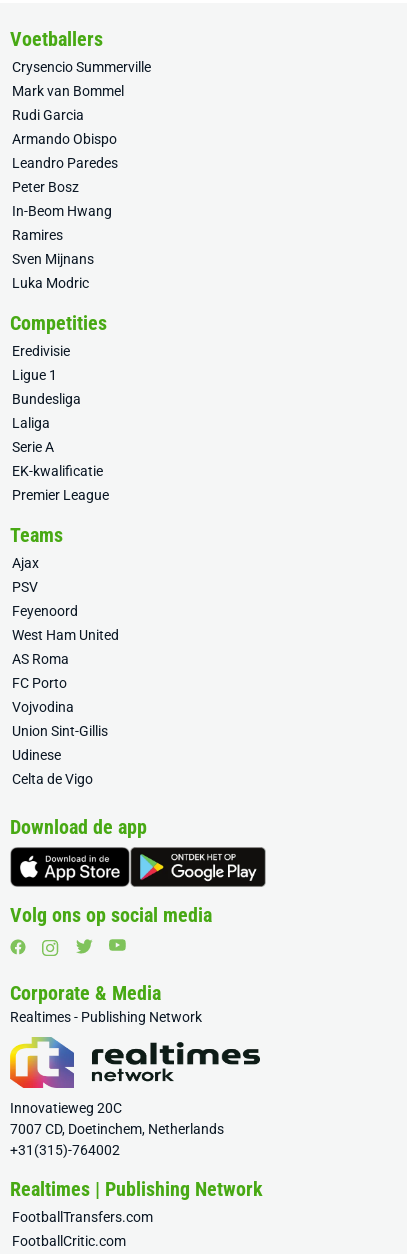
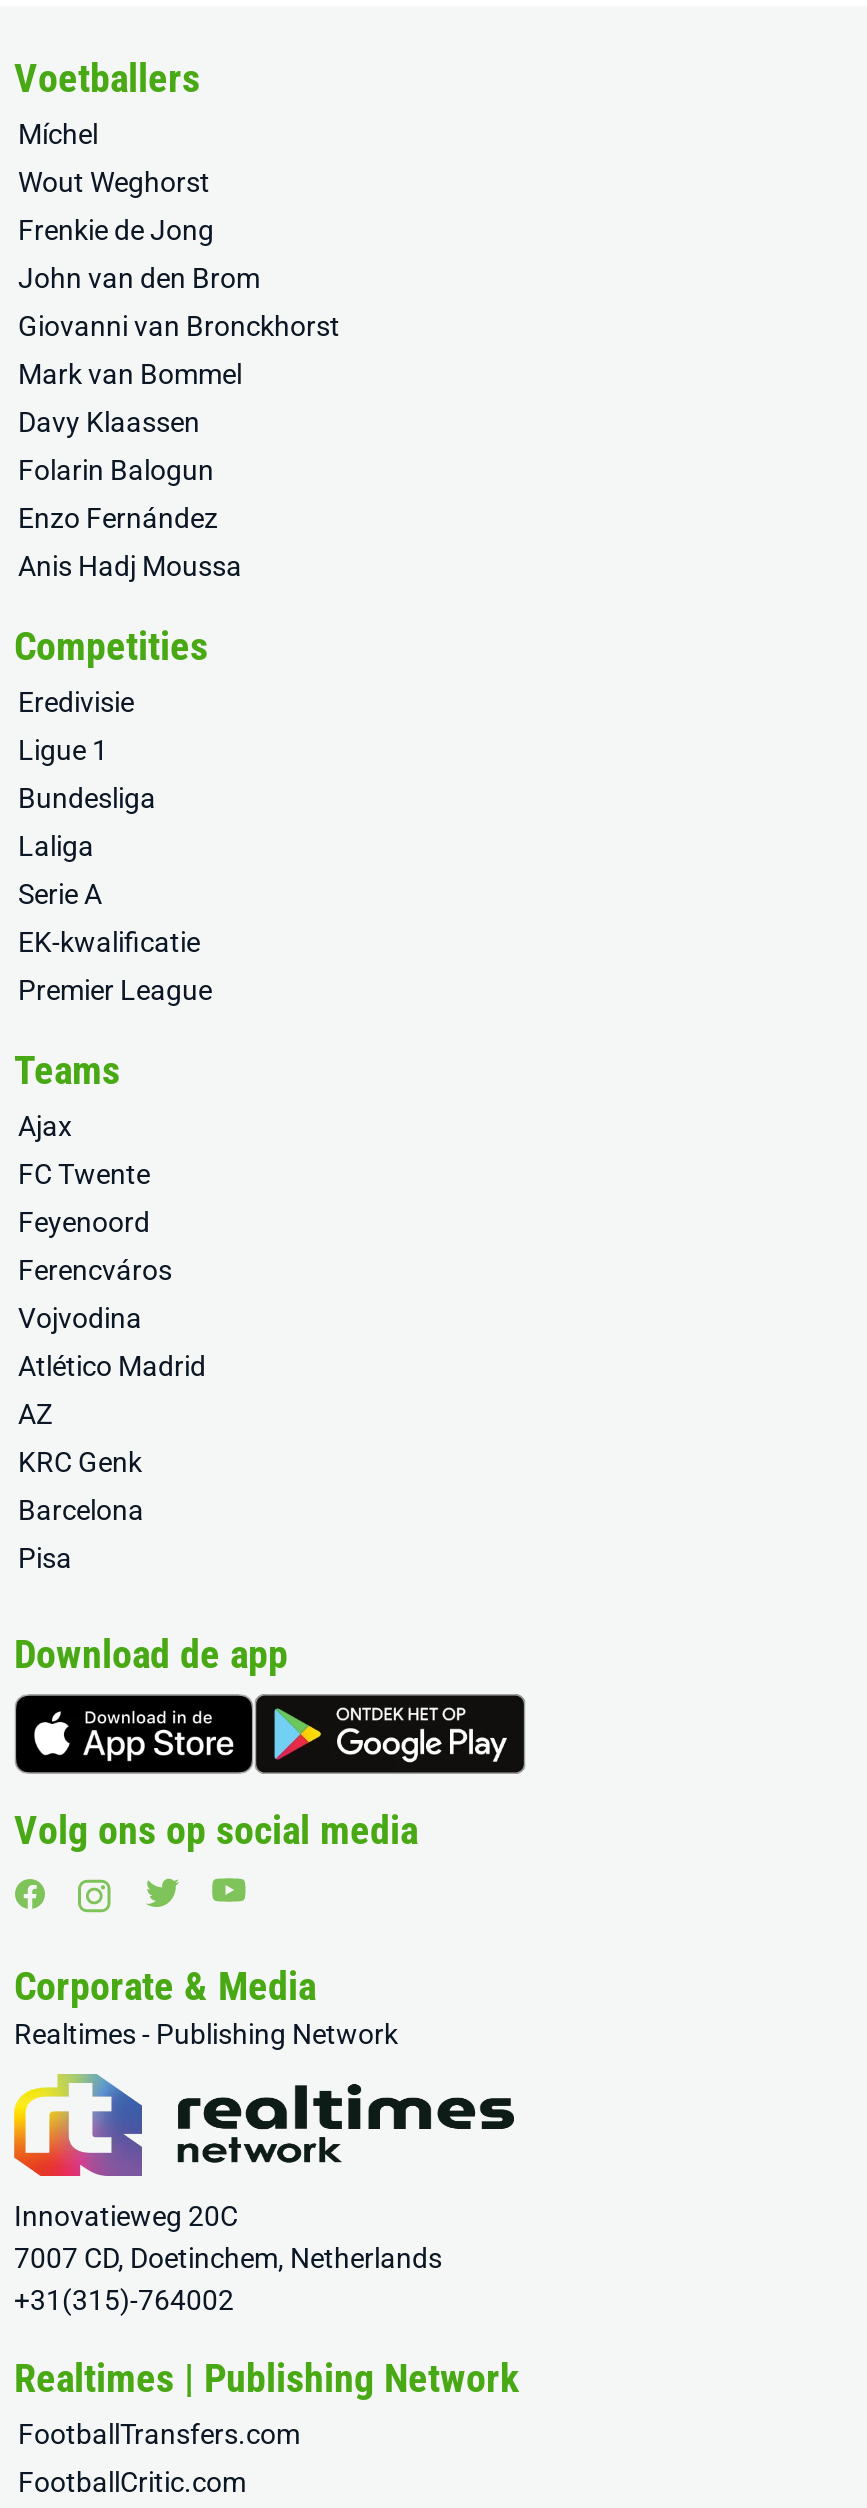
[12,59,151,75] Crysencio Summerville -> [18,118,340,342] Míchel | Wout Weghorst | Frenkie de Jong | John van den Brom | Giovanni van Bronckhorst
moved [12,83,124,99] -> [18,358,242,390]: Mark van Bommel
[12,107,118,291] Rudi Garcia | Armando Obispo | Leandro Paredes | Peter Bosz | In-Beom Hwang | Ramires | Sven Mijnans | Luka Modric -> [18,406,242,582] Davy Klaassen | Folarin Balogun | Enzo Fernández | Anis Hadj Moussa
[12,579,38,595] PSV -> [18,1158,150,1190] FC Twente
[12,627,119,691] West Ham United | AS Roma | FC Porto -> [18,1254,172,1286] Ferencváros
moved [12,699,74,715] -> [18,1302,142,1334]: Vojvodina
[12,723,108,787] Union Sint-Gillis | Udinese | Celta de Vigo -> [18,1350,206,1574] Atlético Madrid | AZ | KRC Genk | Barcelona | Pisa

